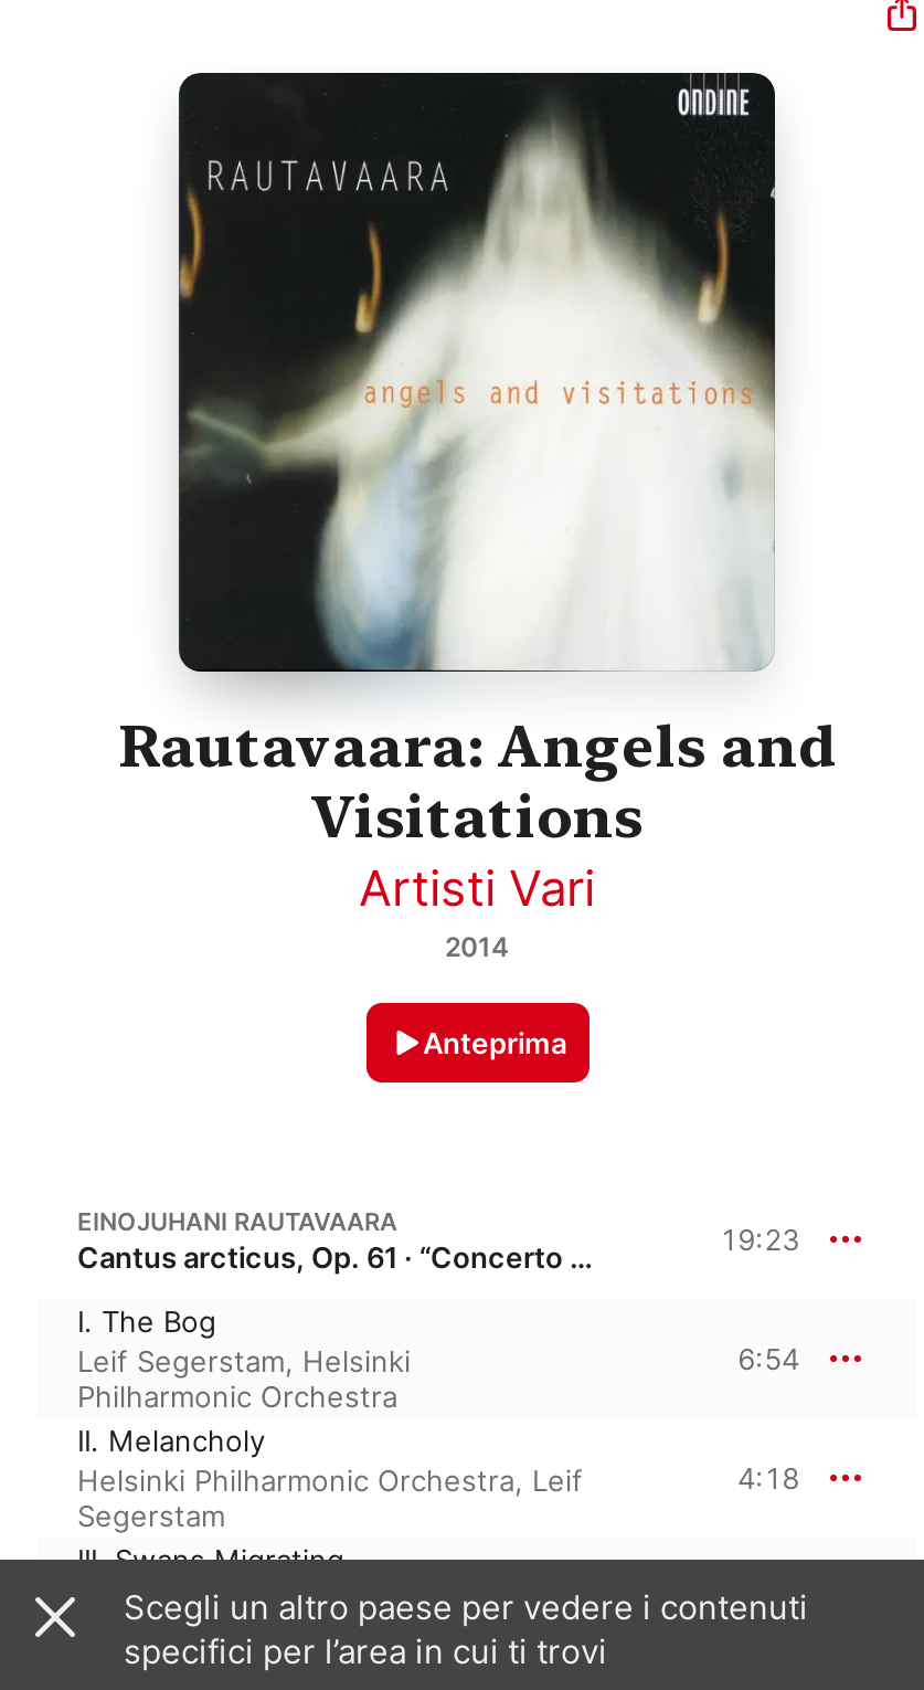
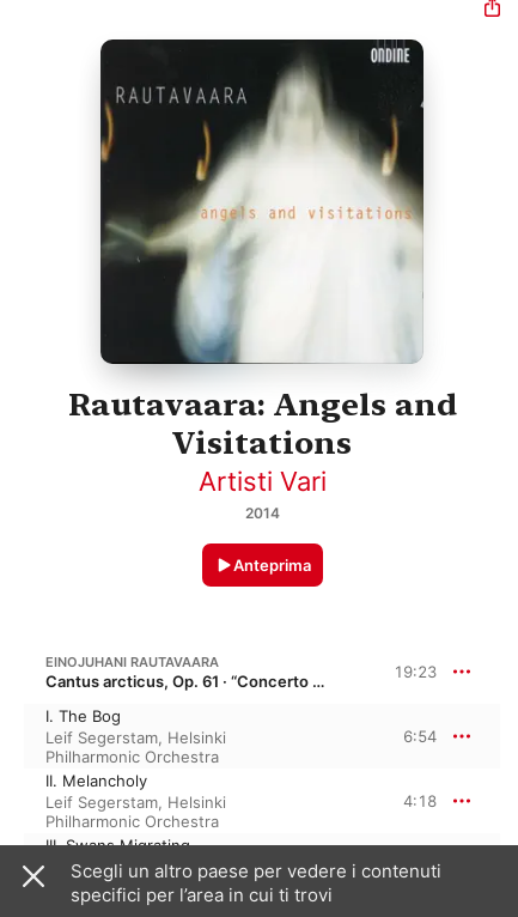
[77,1463,583,1534] Helsinki Philharmonic Orchestra, Leif | Segerstam -> [45,793,226,831] Leif Segerstam, Helsinki | Philharmonic Orchestra

